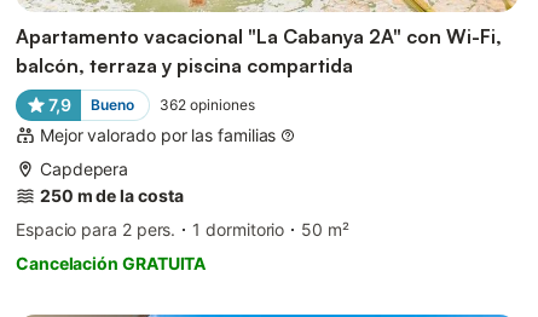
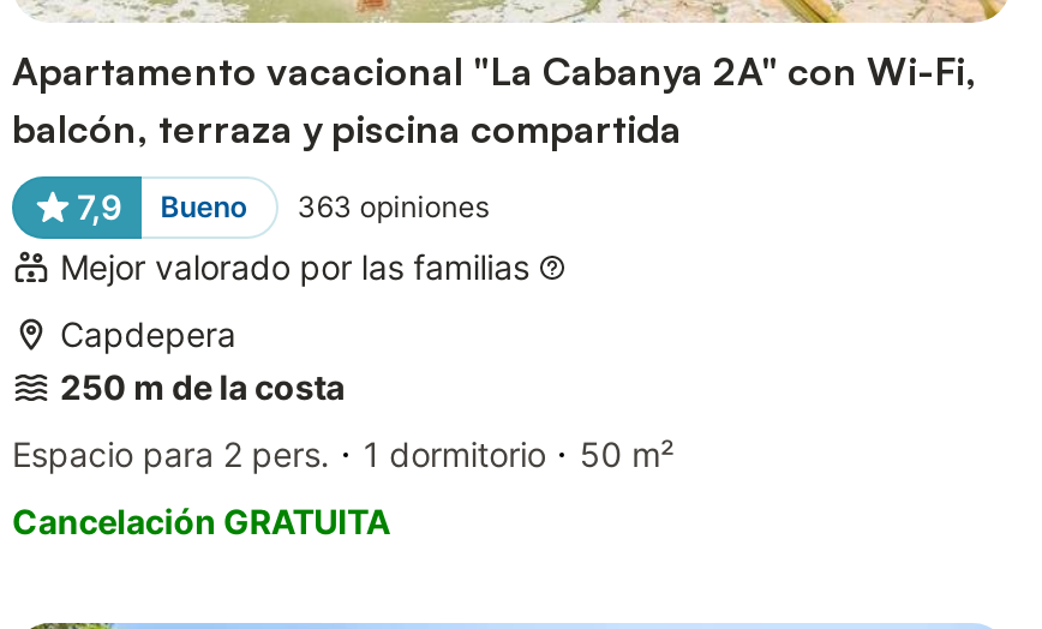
[48,94,255,115] 7,9 Bueno 362 opiniones -> [77,187,489,227] 7,9 Bueno 363 opiniones

